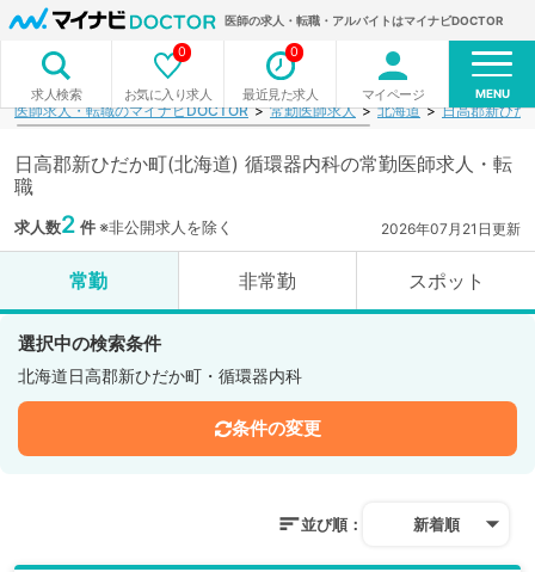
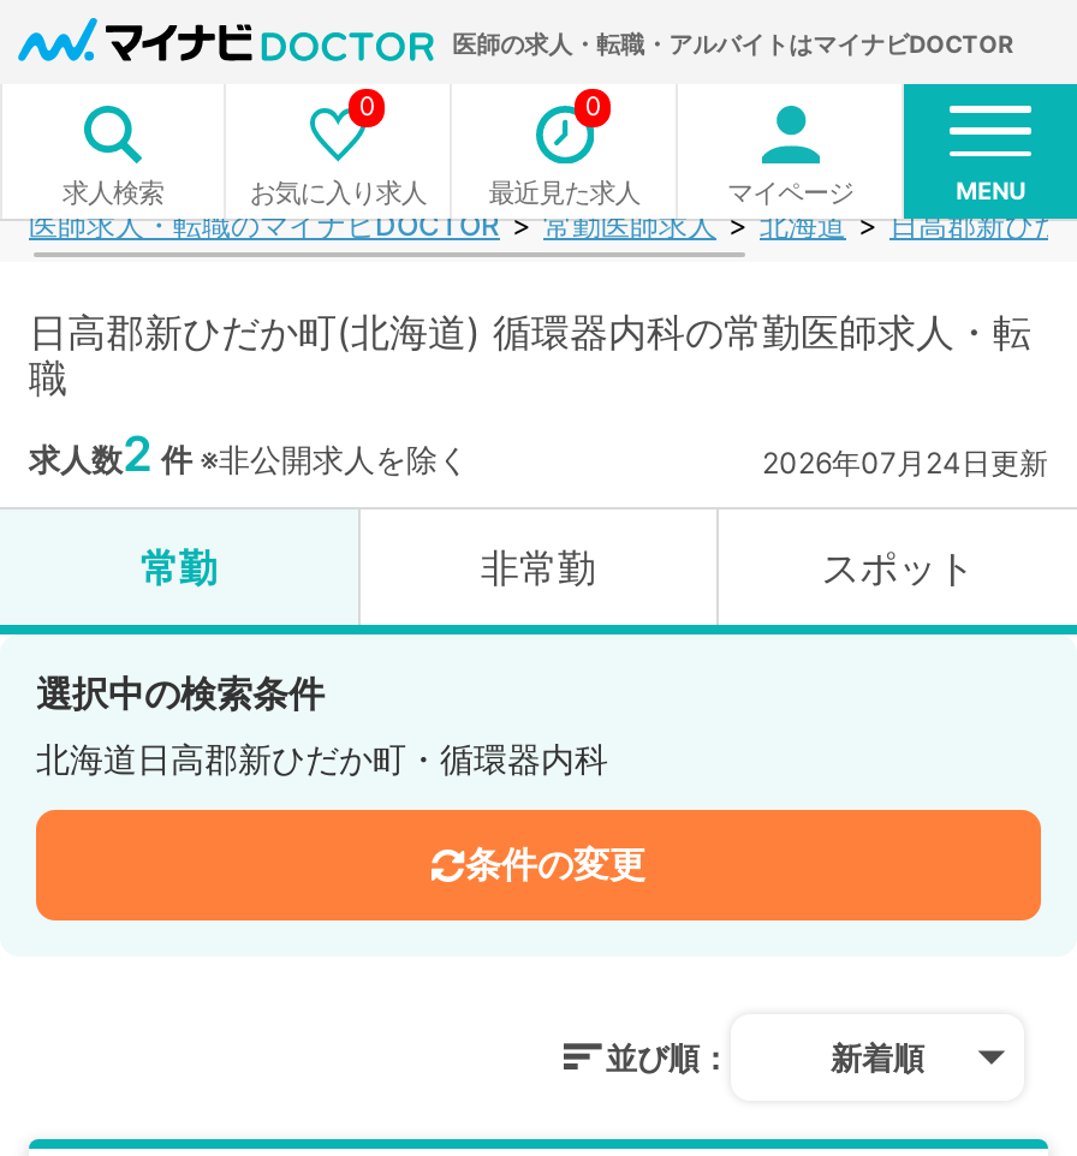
[381,220,521,238] 2026年07月21日更新 -> [762,445,1048,481] 2026年07月24日更新

